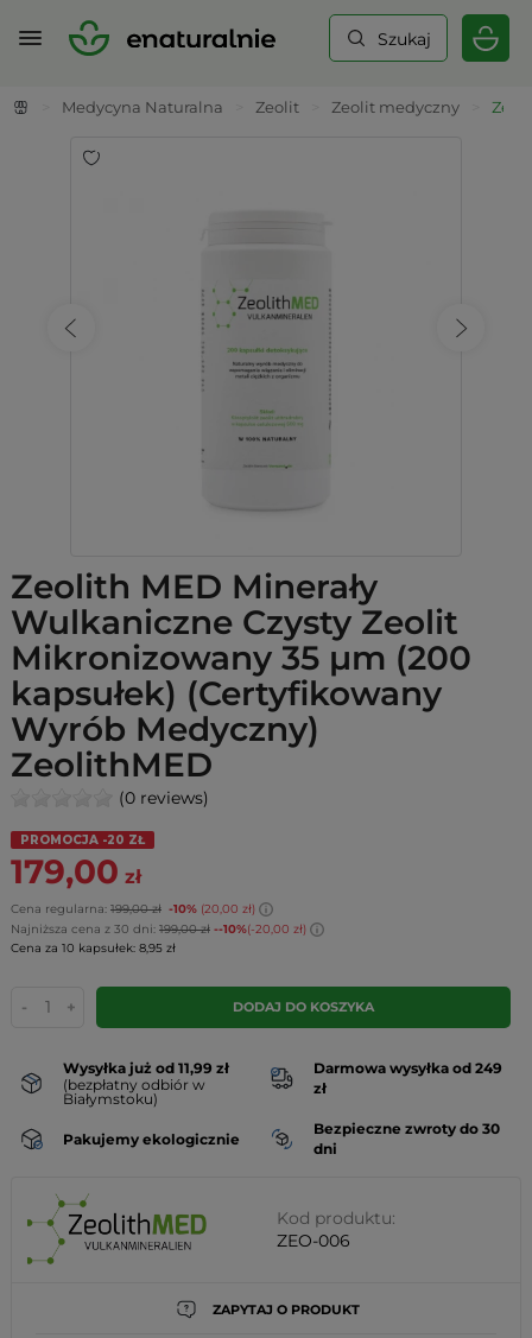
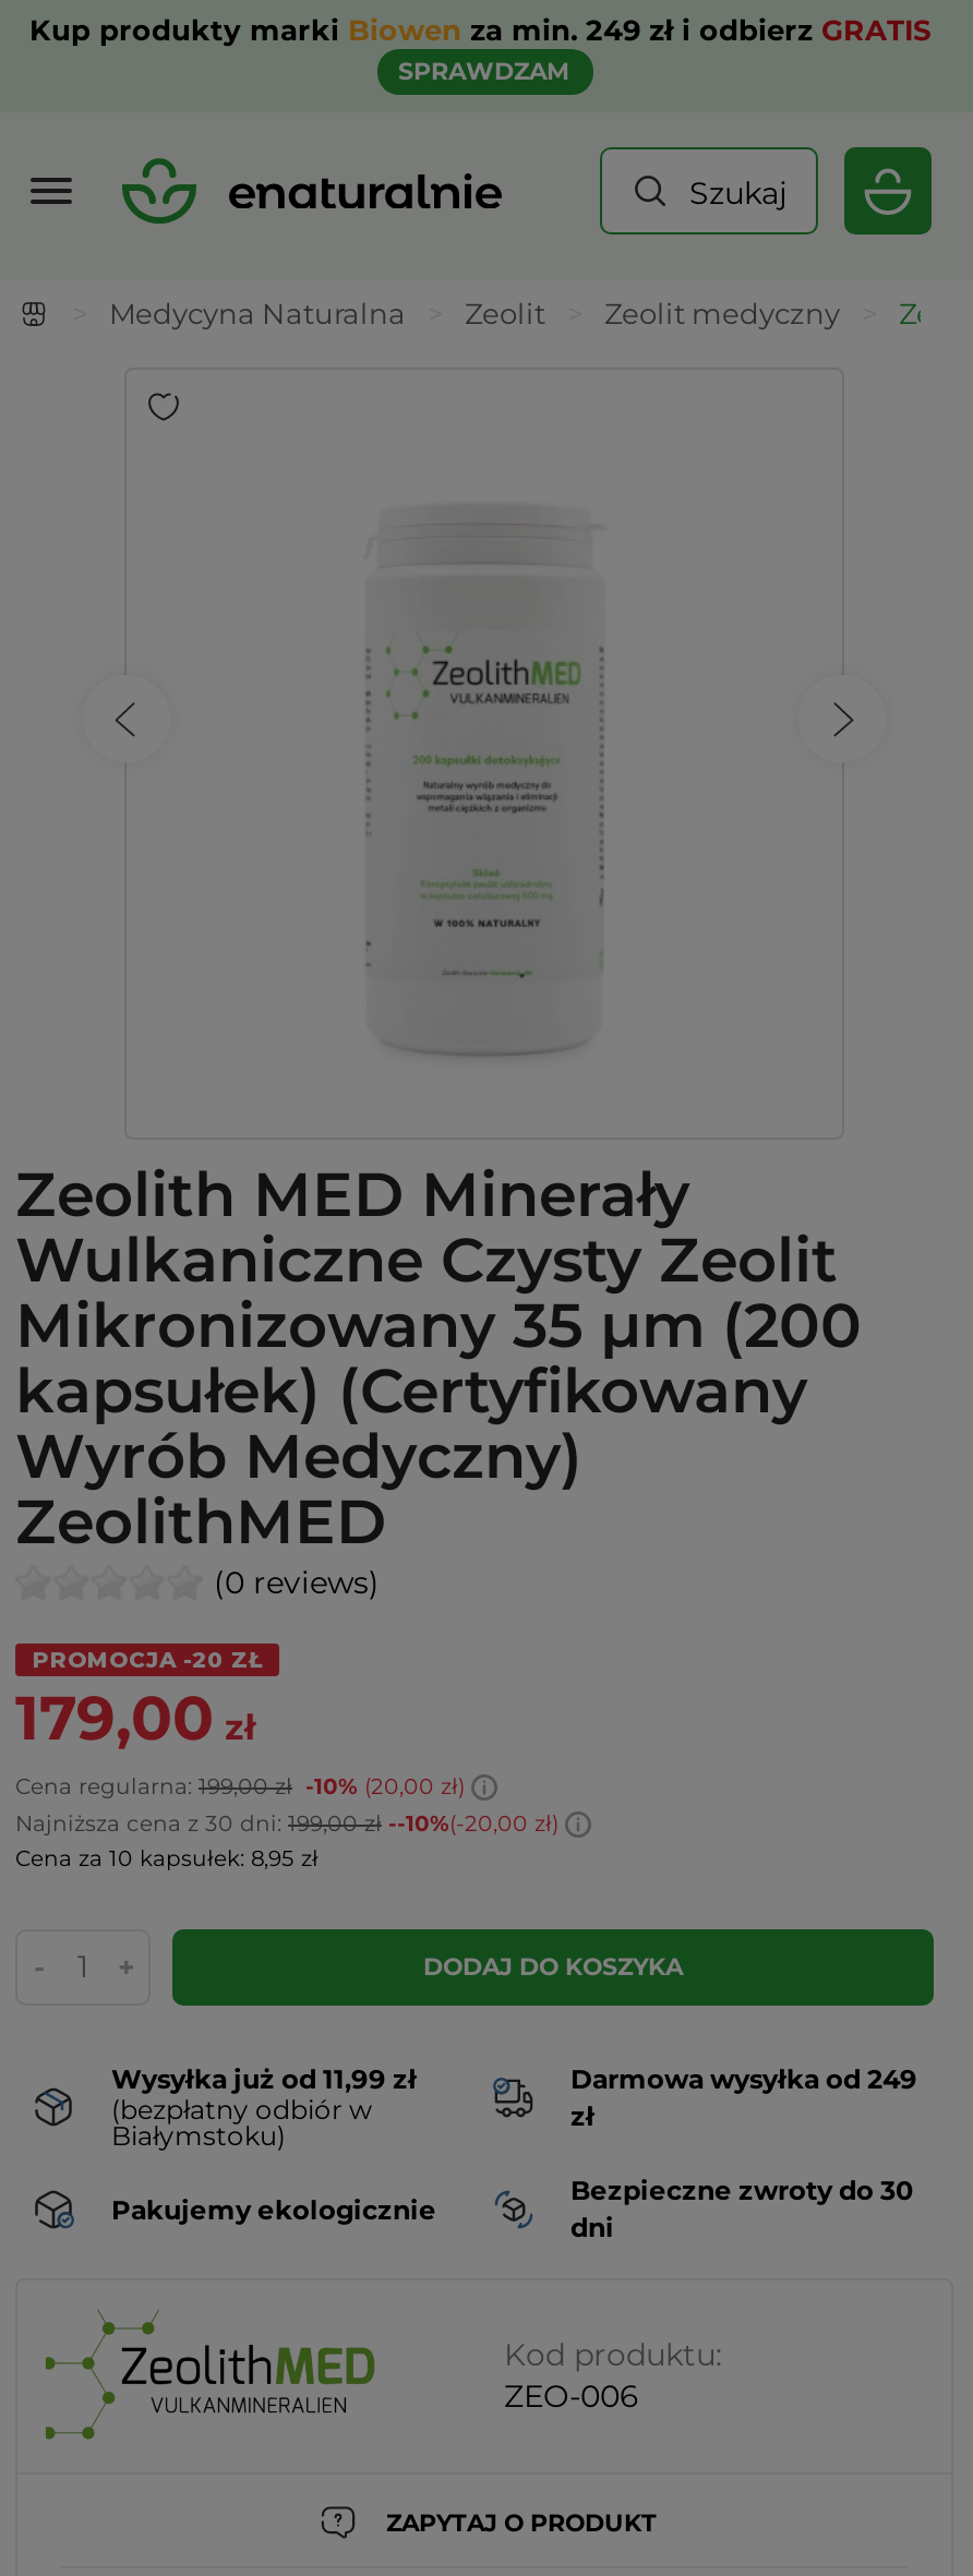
none -> [29,12,930,86] Kup produkty marki Biowen za min. 249 zł i odbierz GRATIS | SPRAWDZAM

